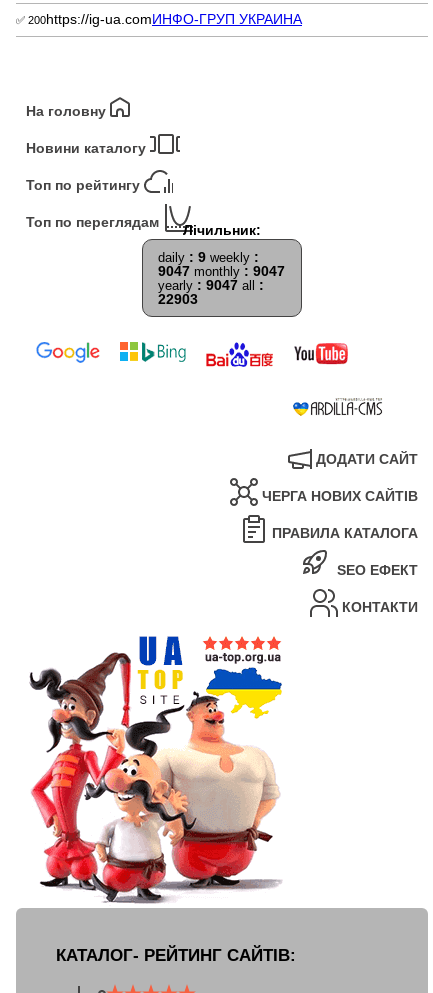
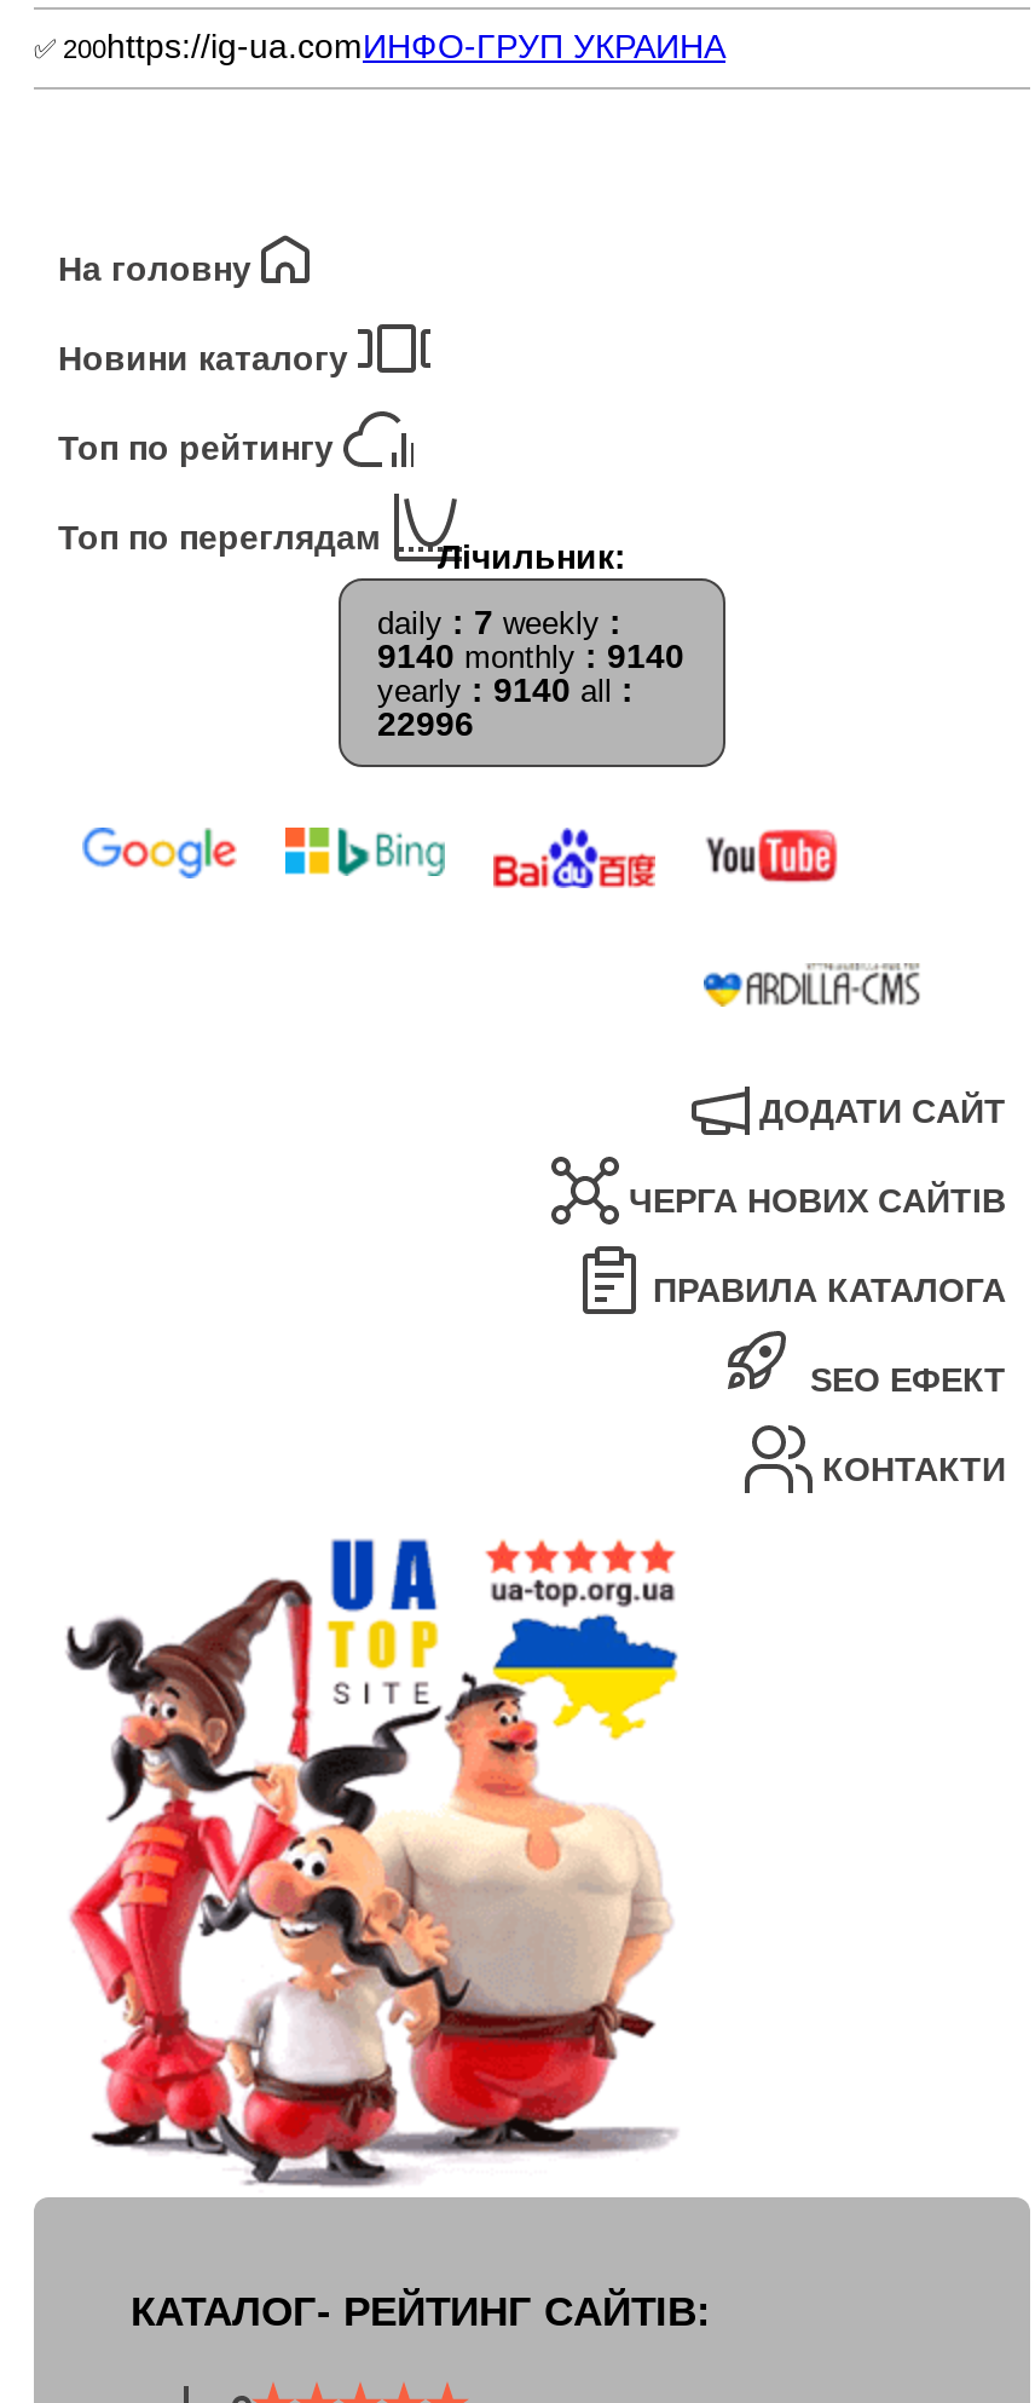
[158,249,259,265] daily: 9 weekly: -> [377,603,621,641] daily: 7 weekly:
[158,263,285,279] 9047 monthly: 9047 -> [377,636,684,675] 9140 monthly: 9140
[158,277,264,293] yearly: 9047 all: -> [377,670,634,709] yearly: 9140 all:
[158,291,198,307] 22903 -> [377,704,474,743] 22996

